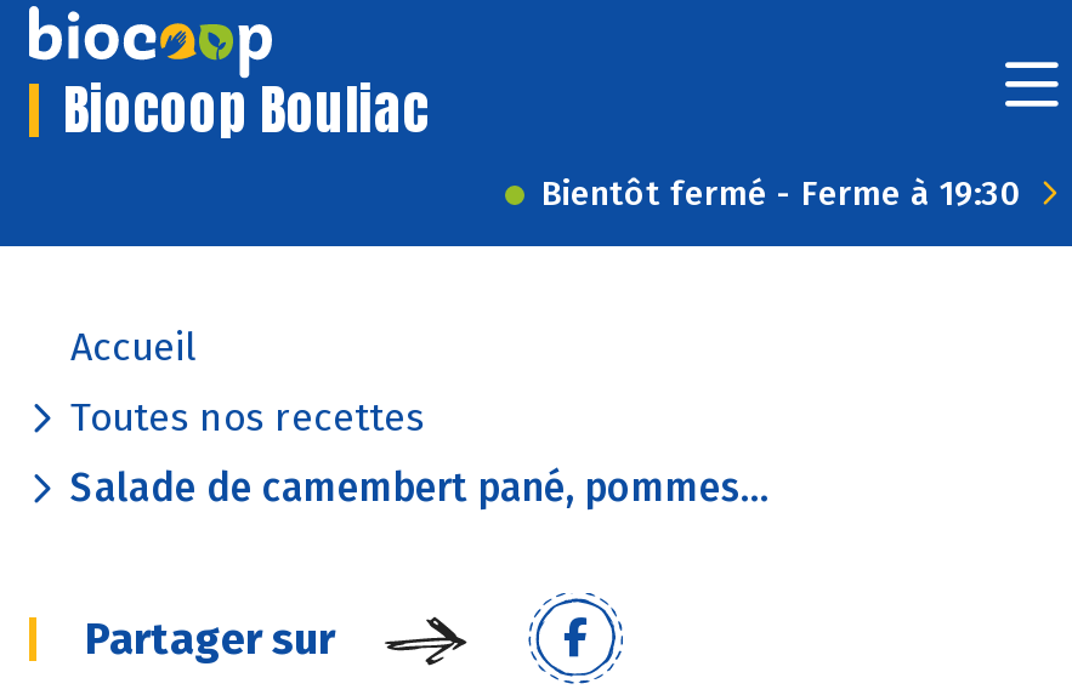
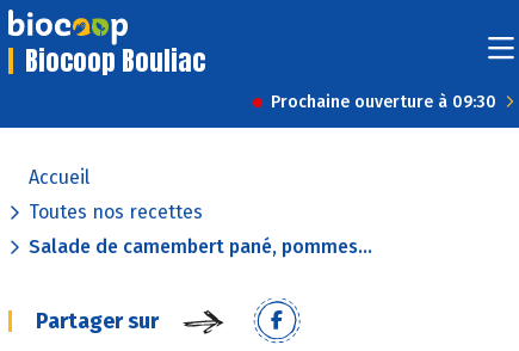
[541,173,1022,215] Bientôt fermé - Ferme à 19:30 -> [271,92,496,112] Prochaine ouverture à 09:30

